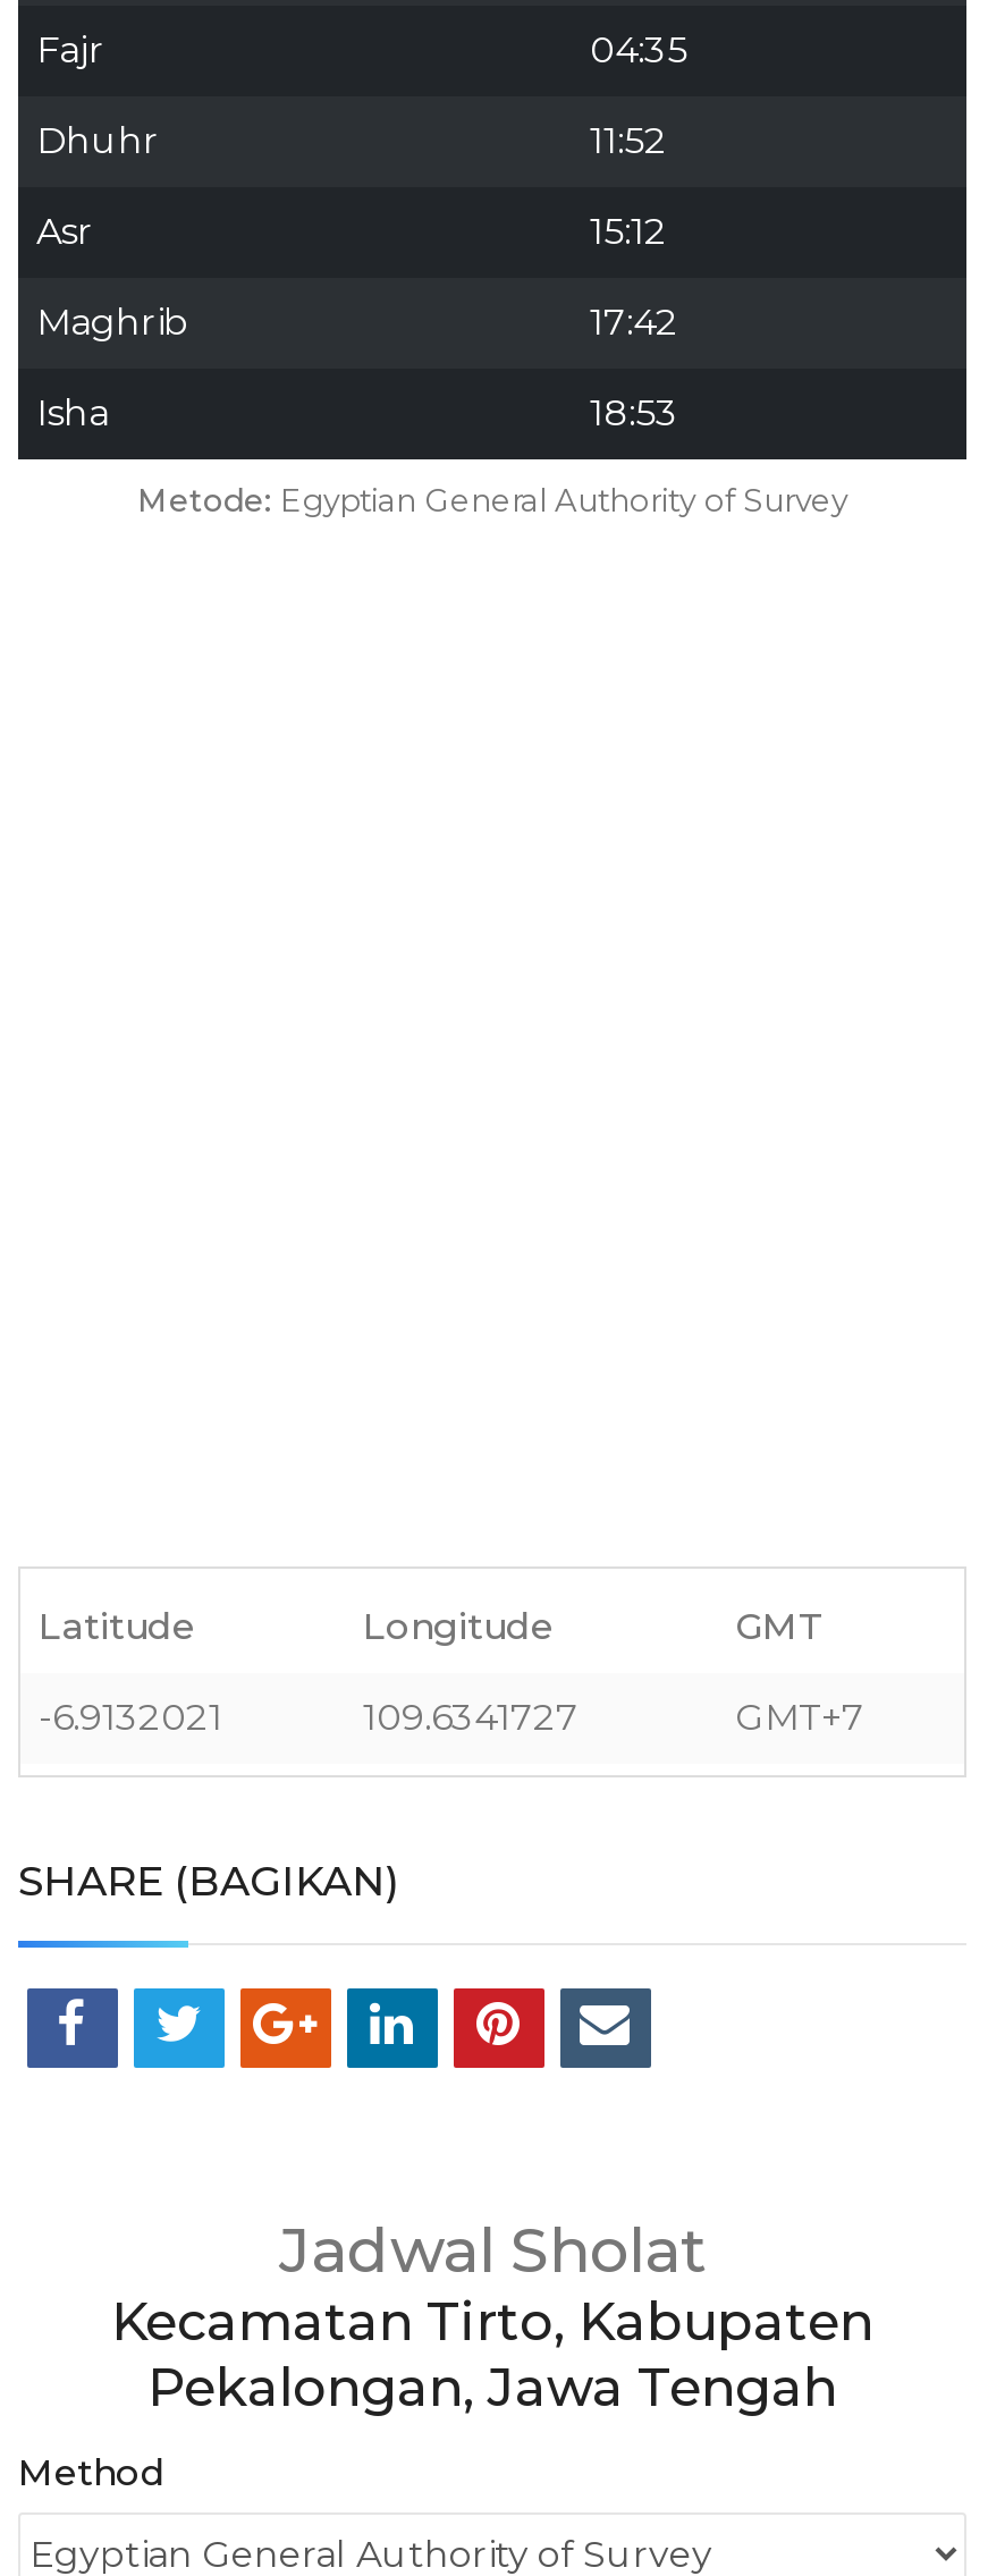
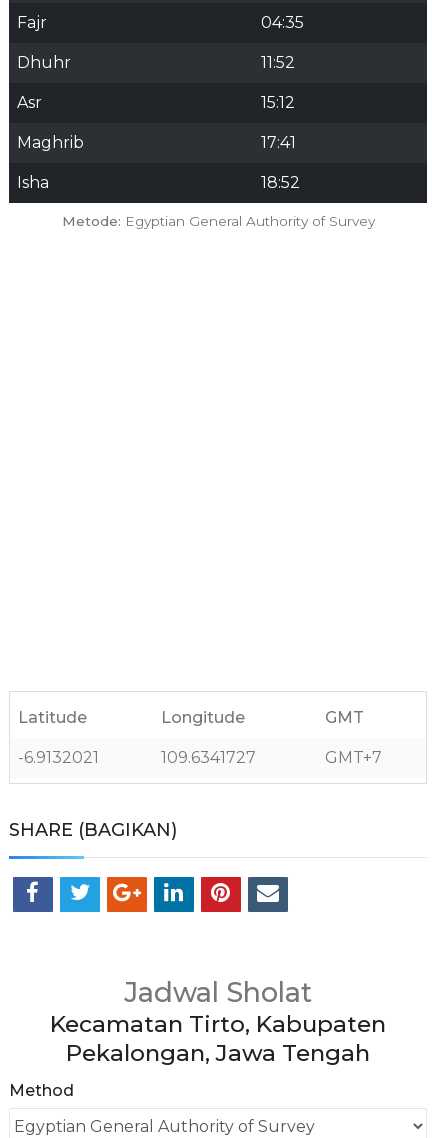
[590,301,678,344] 17:42 -> [261,133,296,152] 17:41
[590,392,678,435] 18:53 -> [261,173,300,192] 18:52

